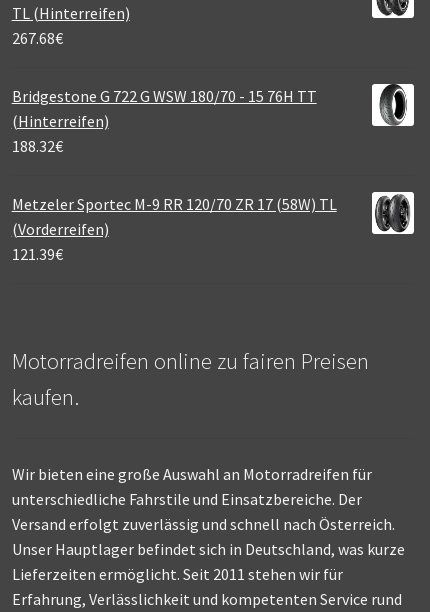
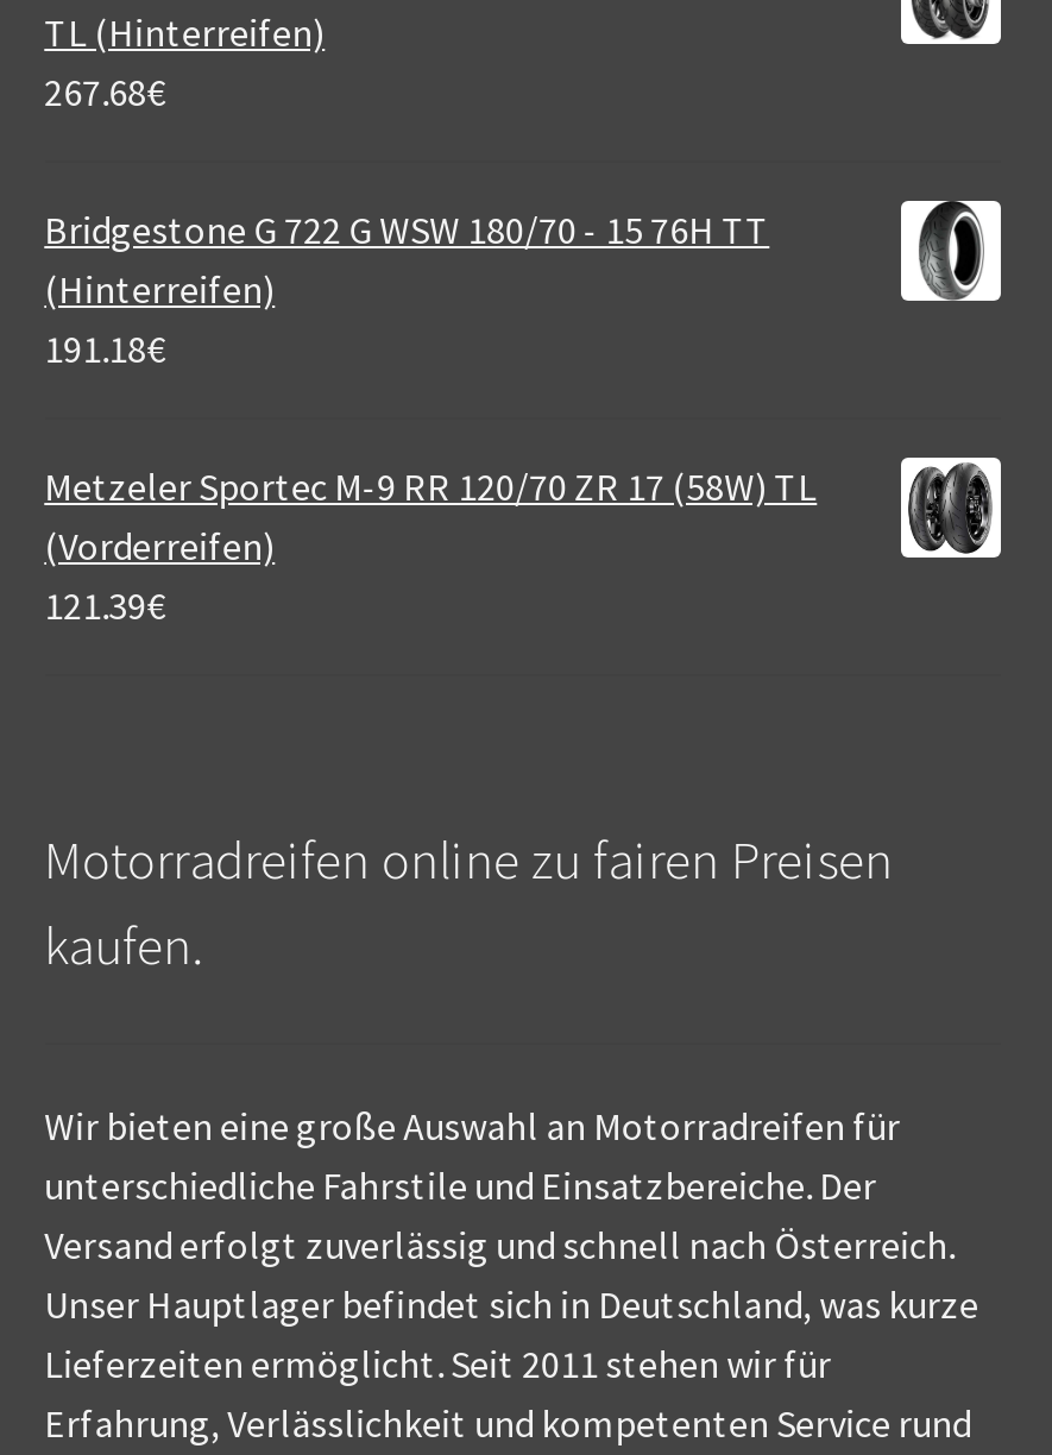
[12,136,63,156] 188.32€ -> [44,324,165,371] 191.18€

